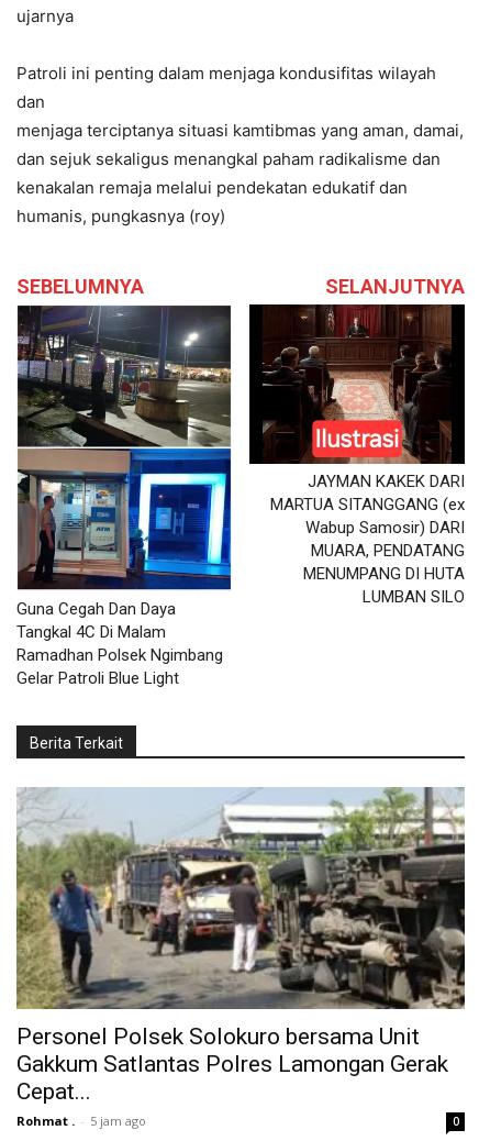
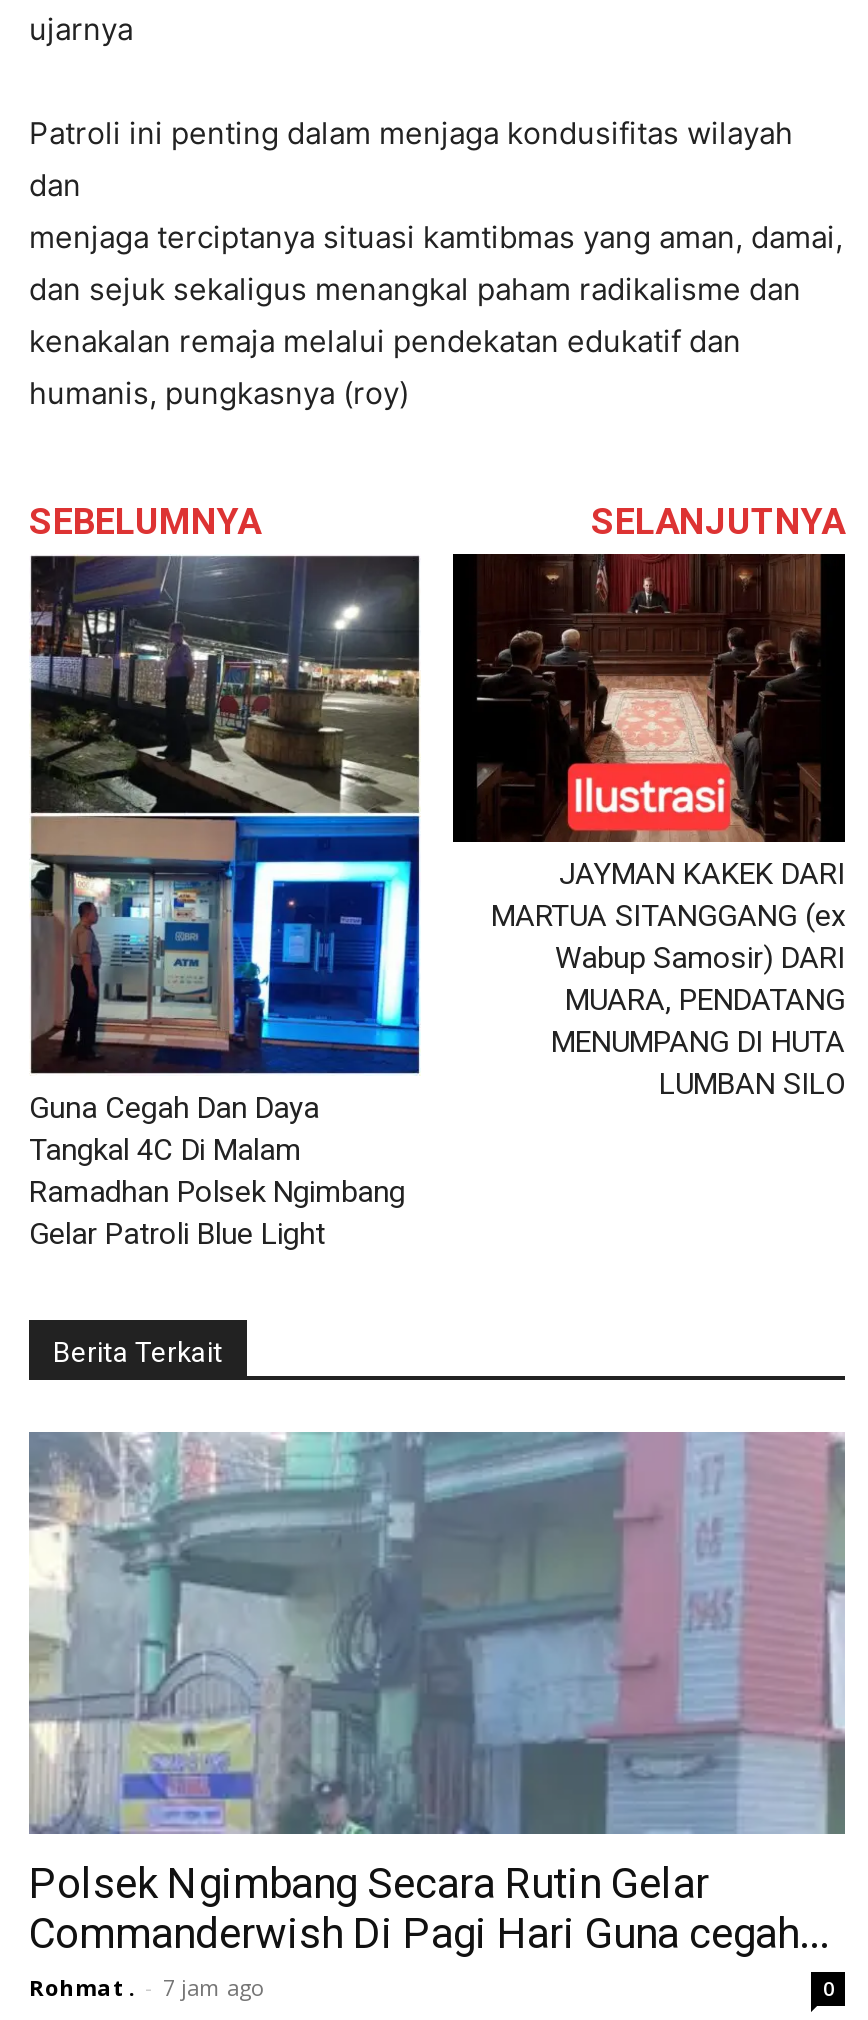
[15,787,466,1129] [image] | Personel Polsek Solokuro bersama Unit | Gakkum Satlantas Polres Lamongan Gerak | Cepat... | Rohmat . - 5 jam ago -> [29,1433,847,2003] [image] | Polsek Ngimbang Secara Rutin Gelar | Commanderwish Di Pagi Hari Guna cegah... | Rohmat . - 7 jam ago

